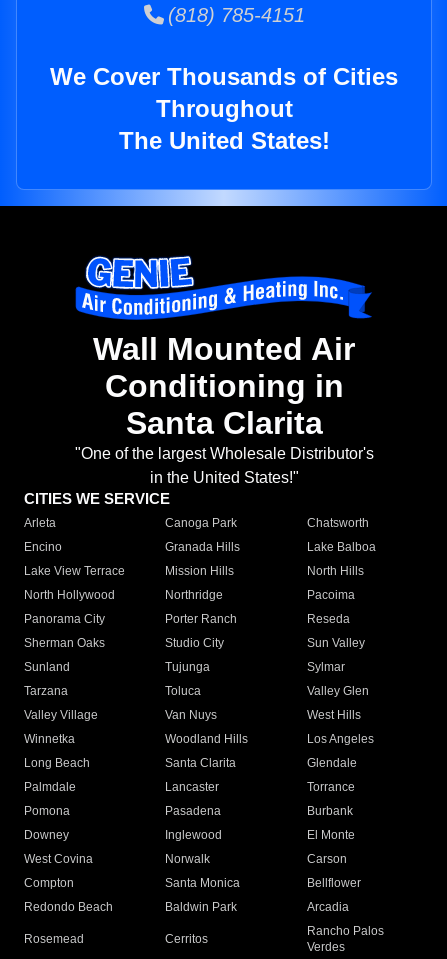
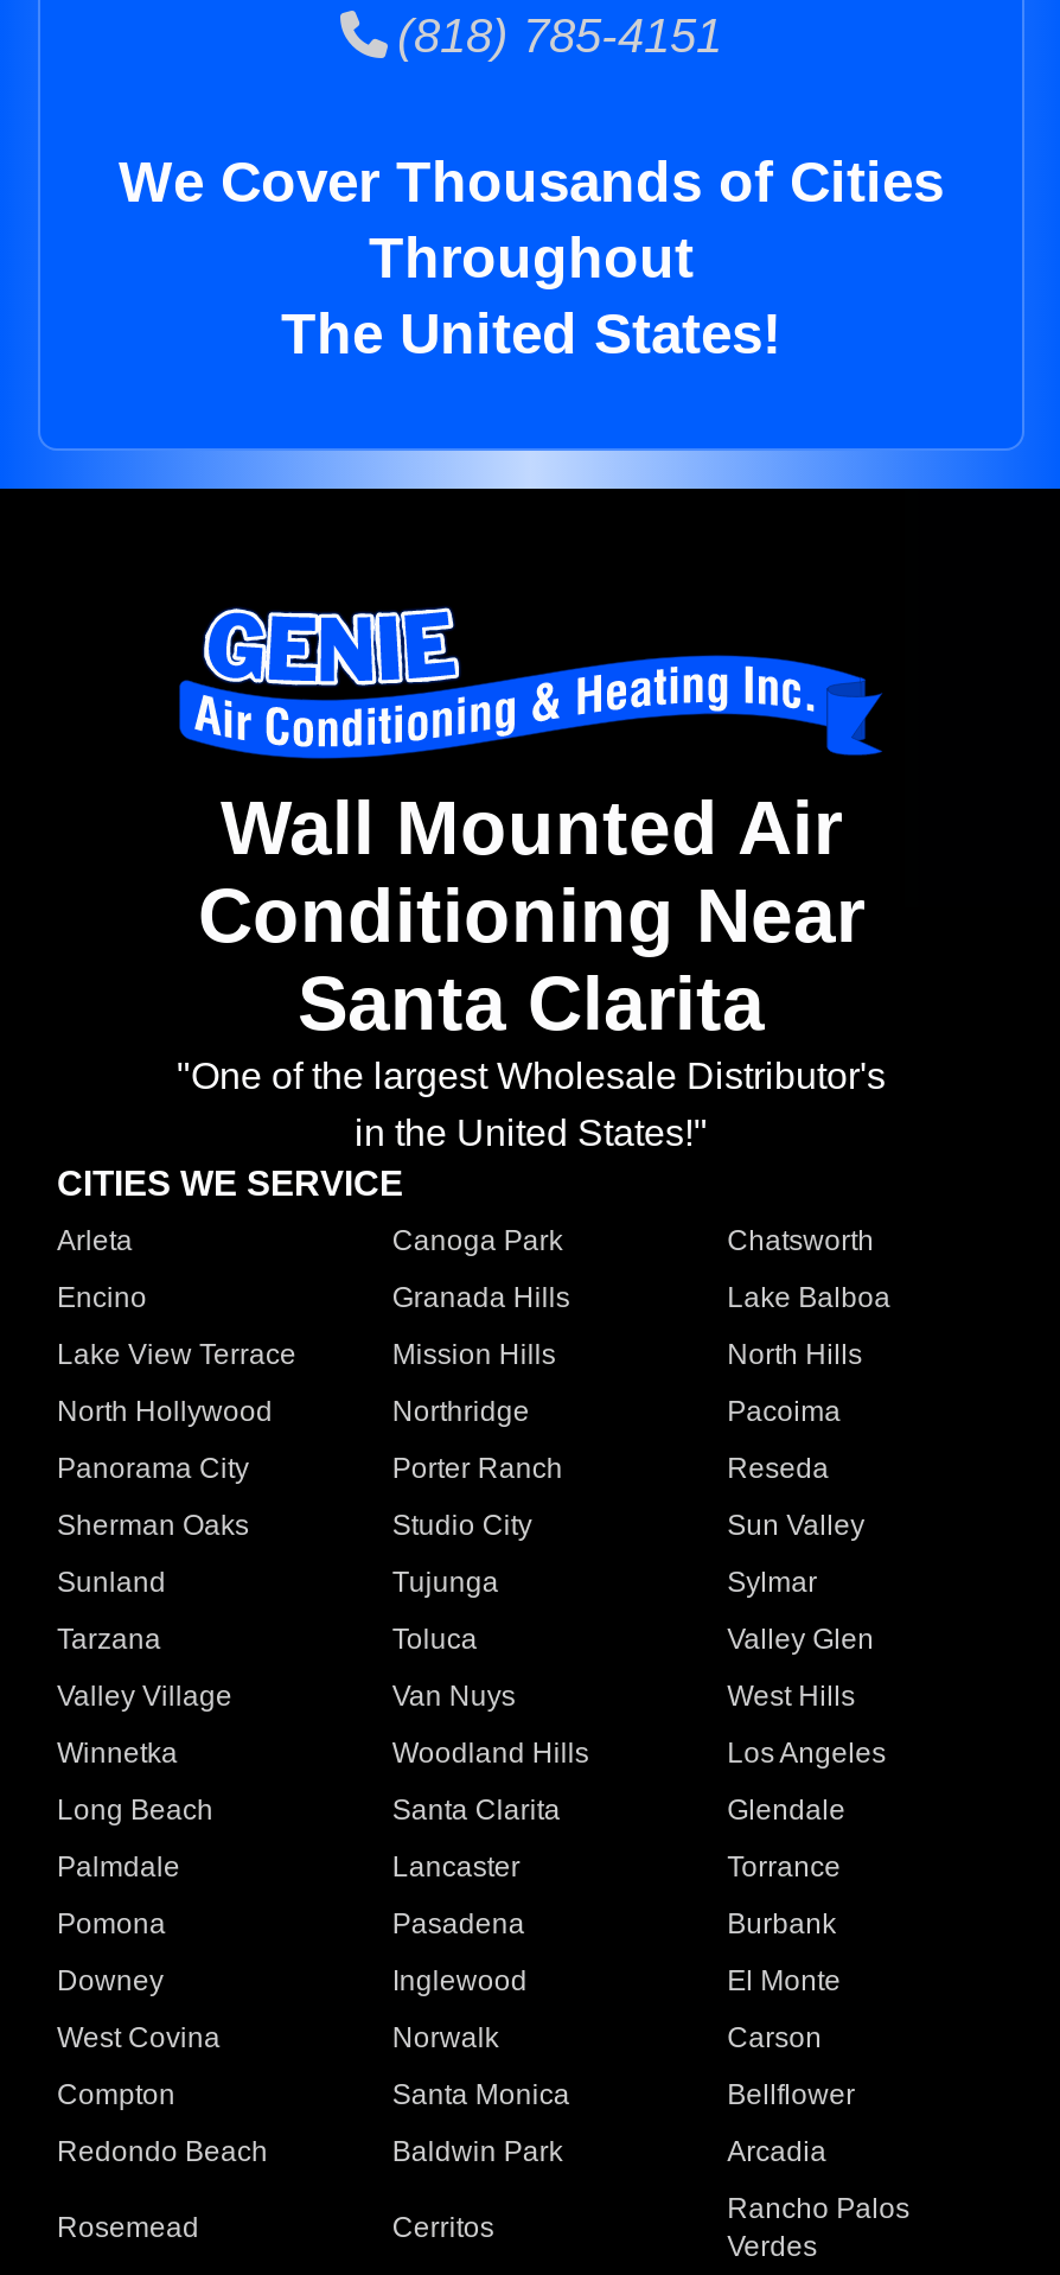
[104,368,343,404] Conditioning in -> [198,874,864,959] Conditioning Near

